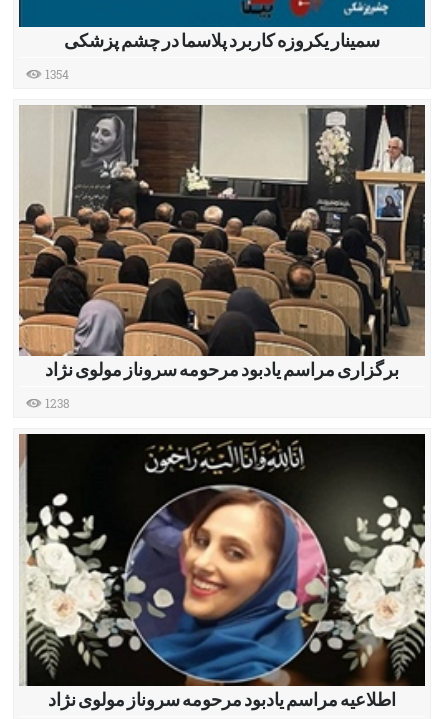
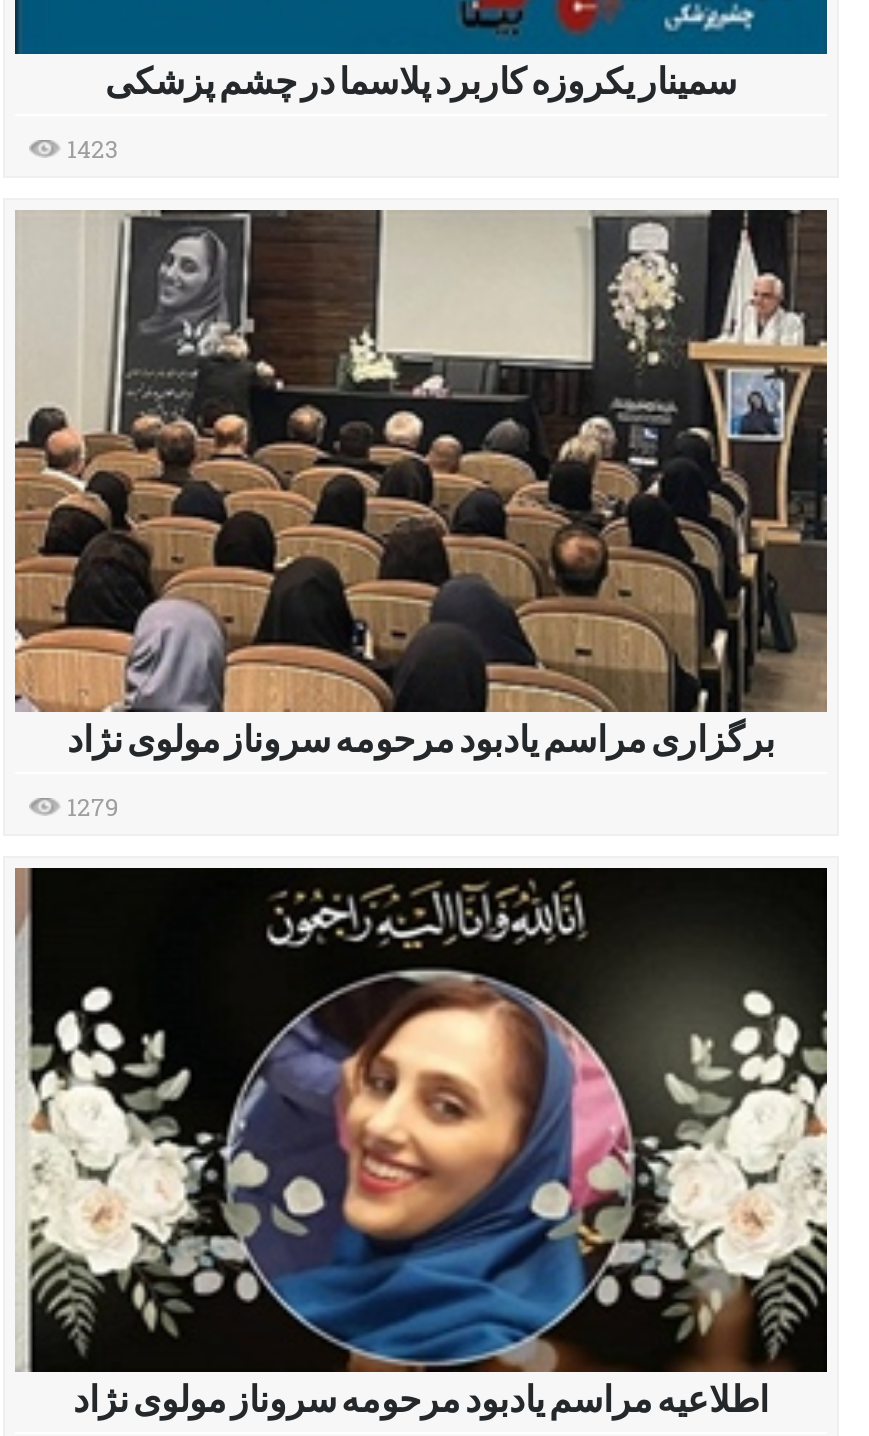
[45,65,69,81] 1354 -> [67,131,117,163] 1423
[45,395,70,411] 1238 -> [67,791,119,823] 1279

